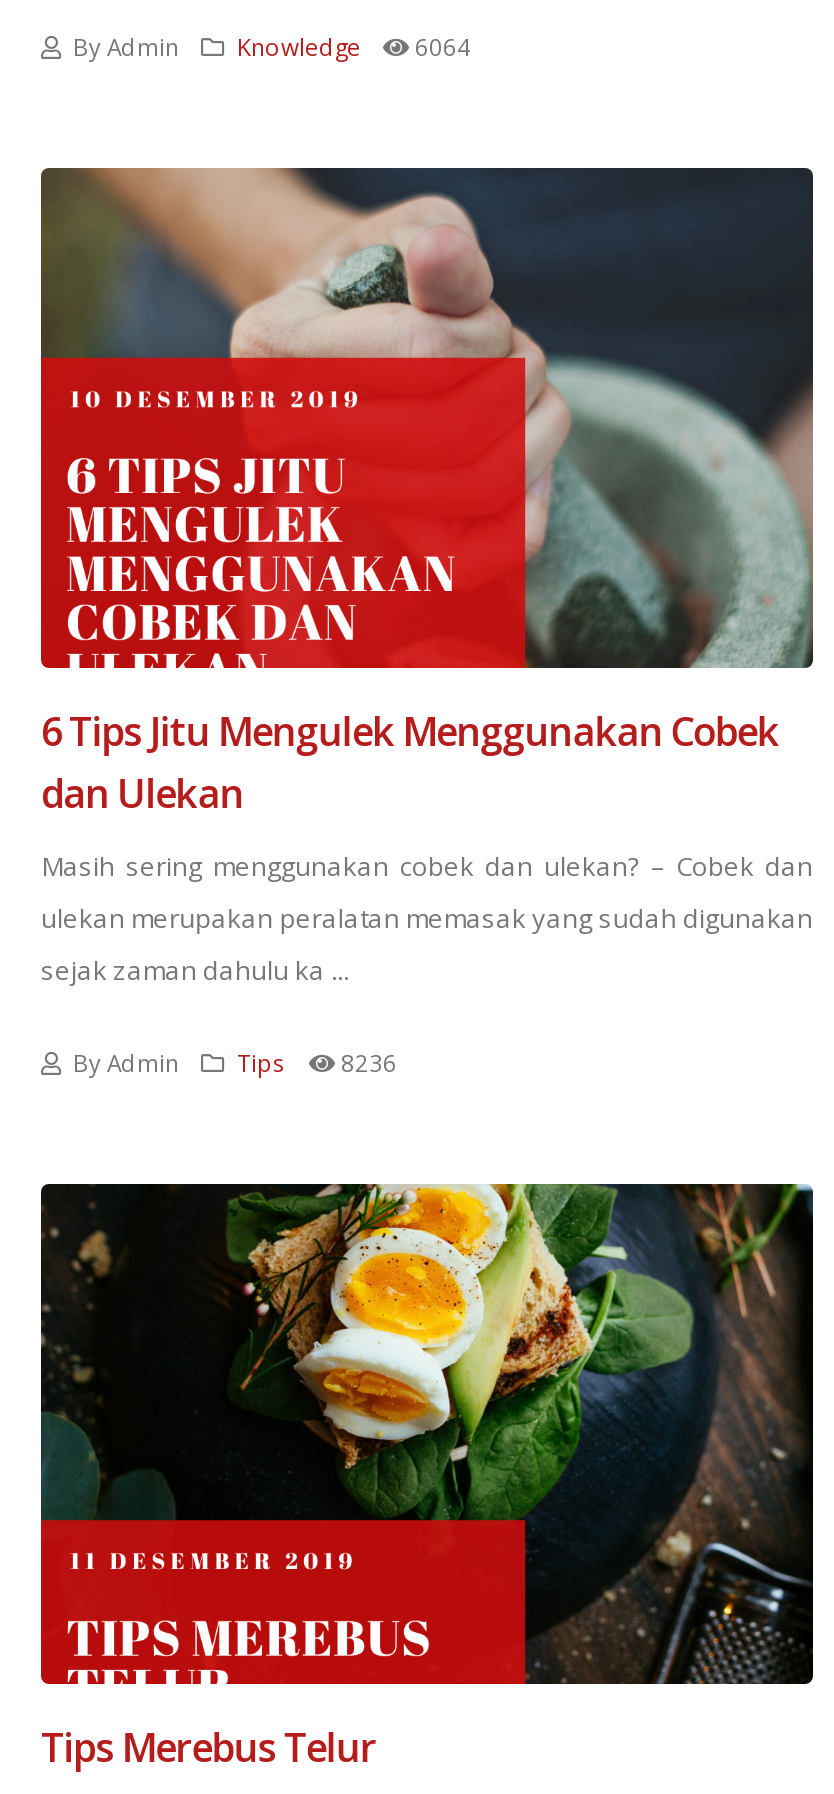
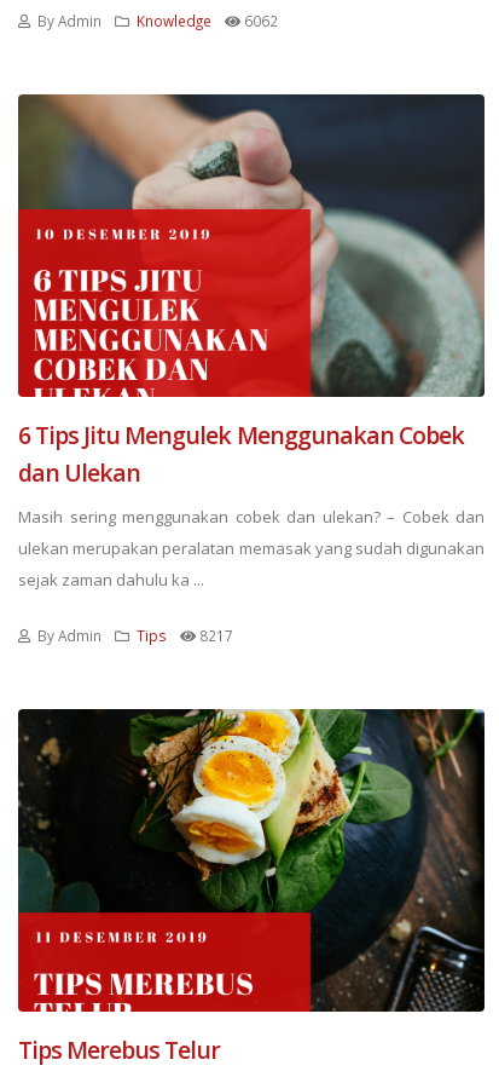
[67,30,471,62] By Admin Knowledge 6064 -> [34,11,278,30] By Admin Knowledge 6062
[67,1046,397,1078] By Admin Tips 8236 -> [34,626,233,645] By Admin Tips 8217

